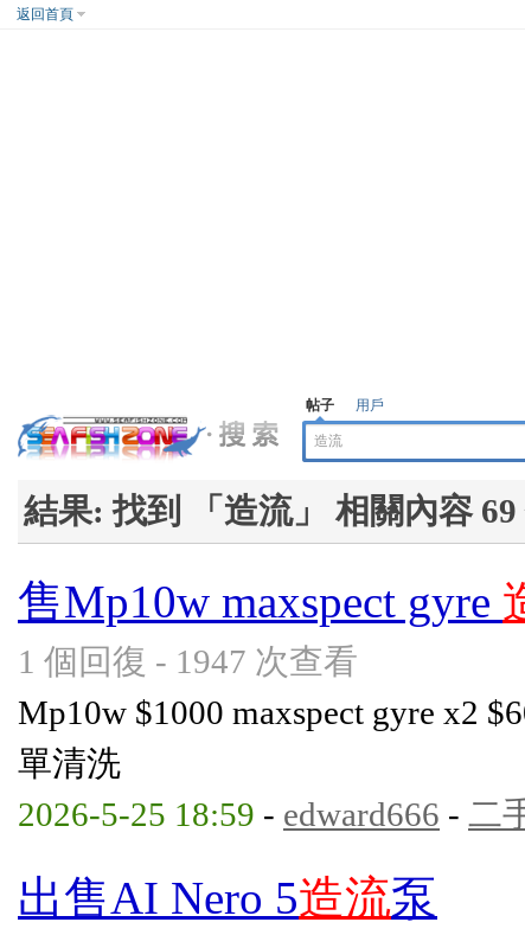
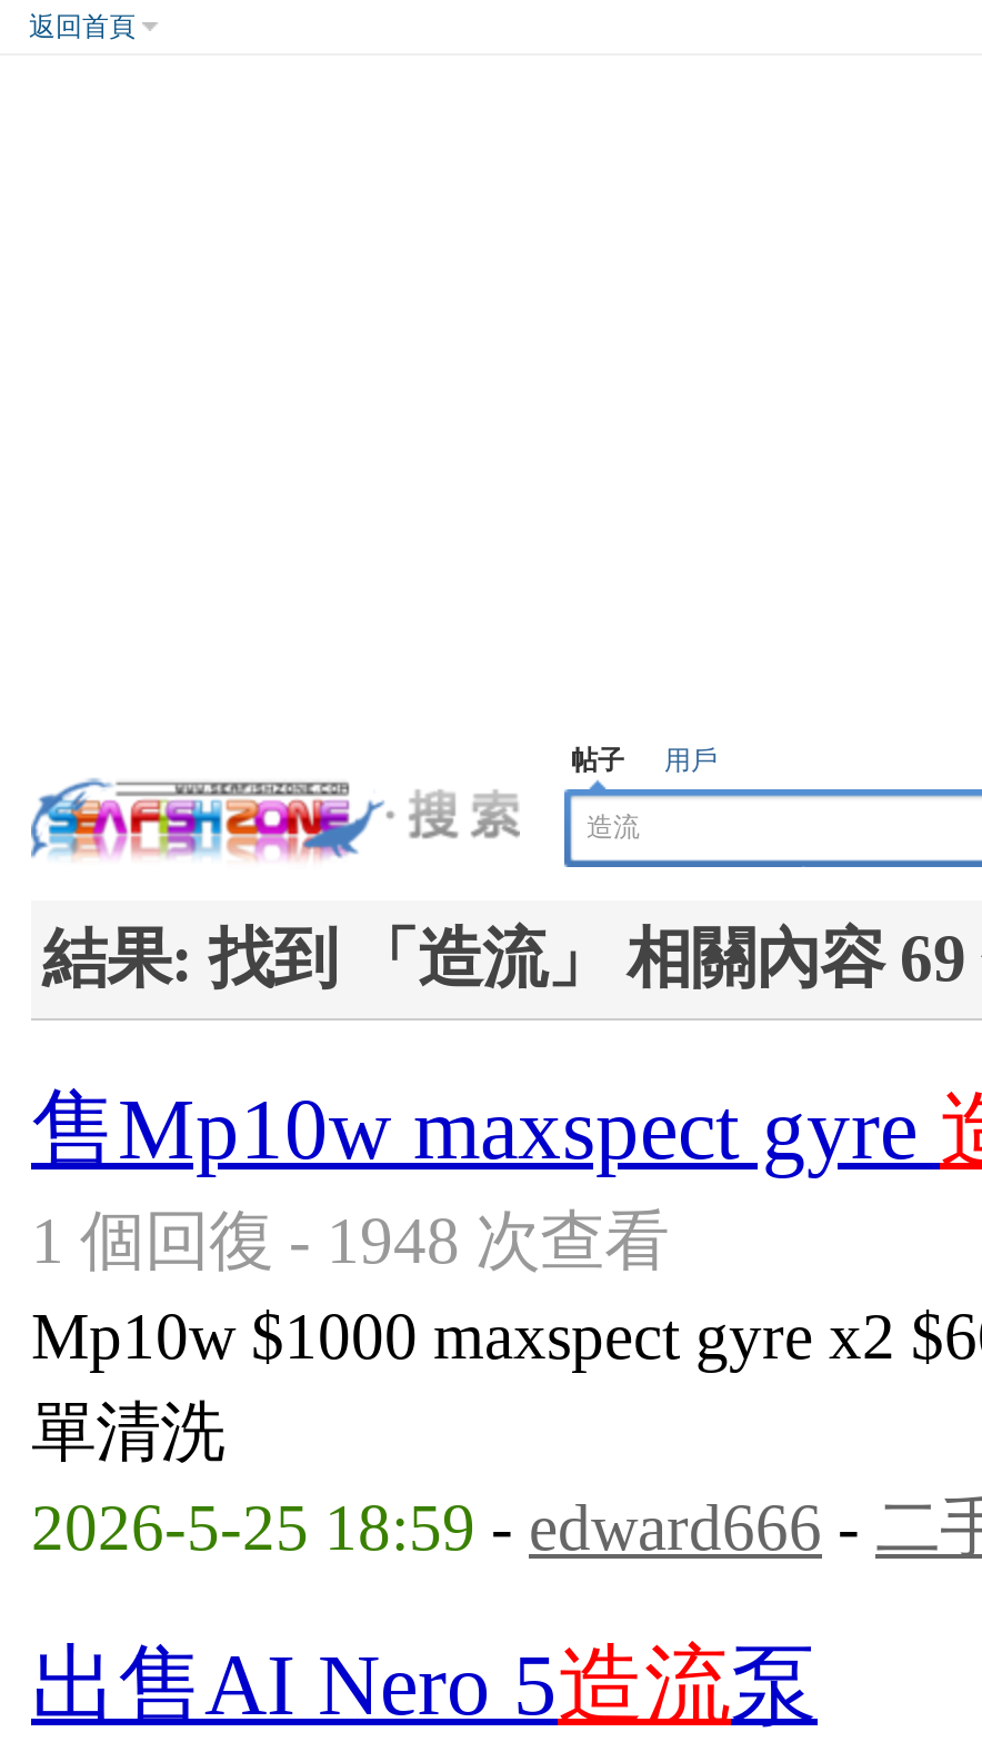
[18,642,358,680] 1 個回復 - 1947 次查看 -> [31,1205,669,1276] 1 個回復 - 1948 次查看

